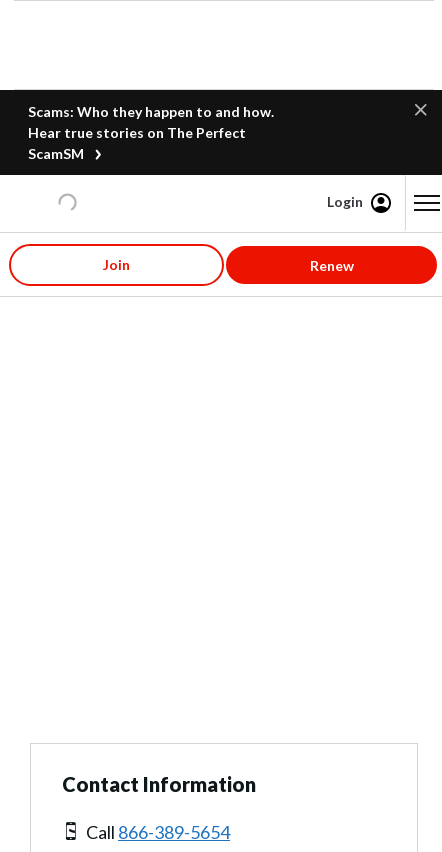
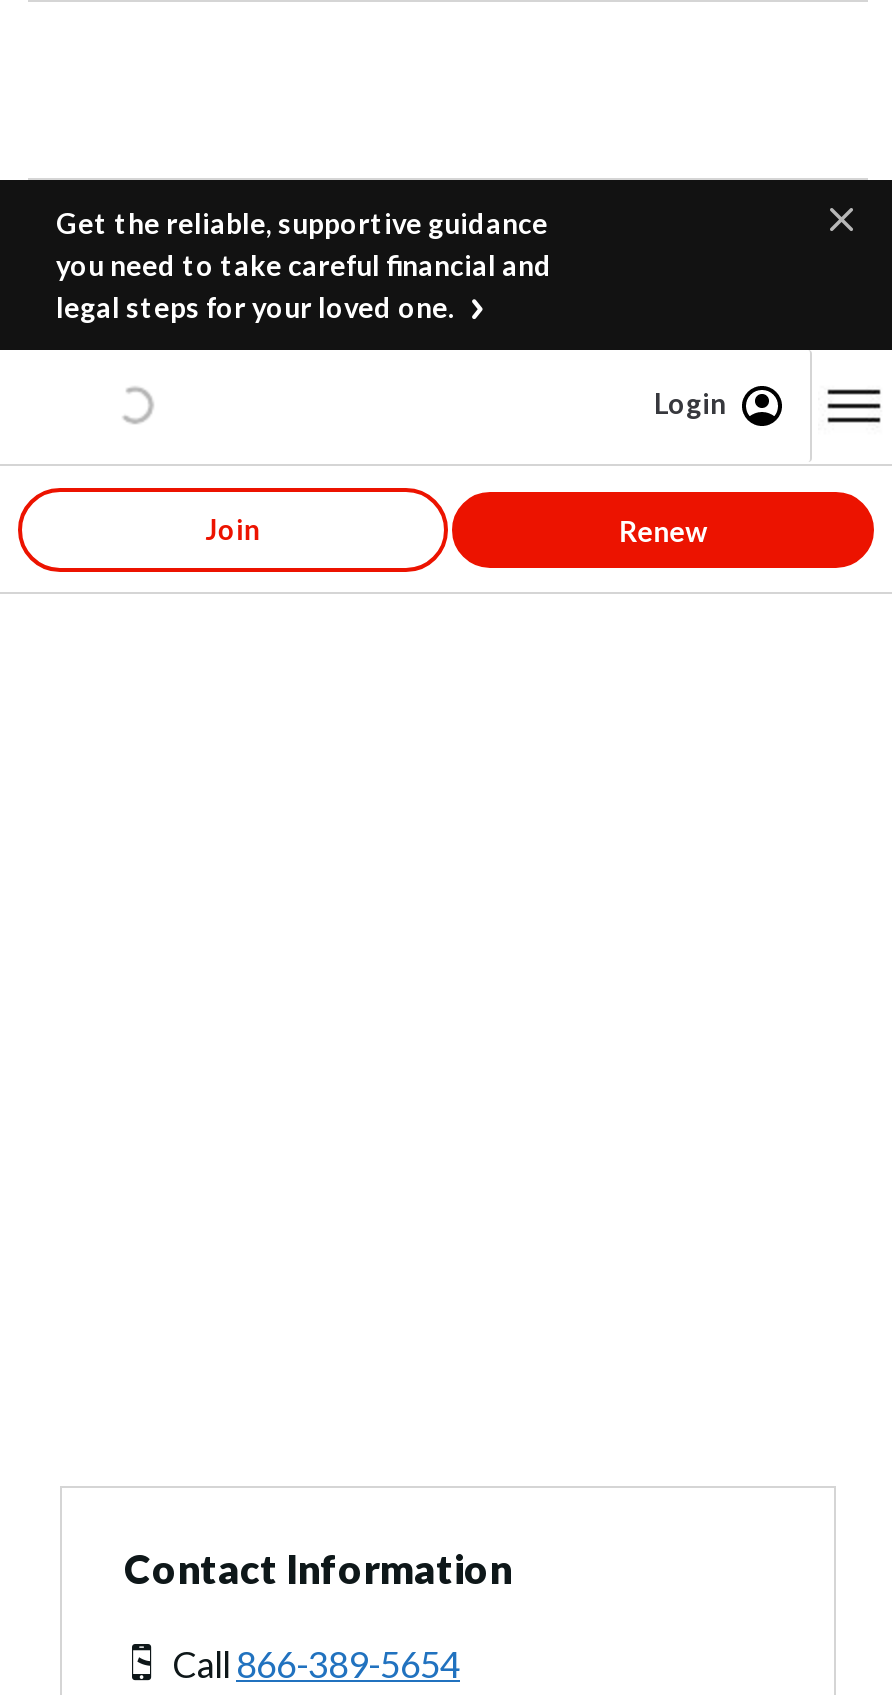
[28,103,274,162] Scams: Who they happen to and how. | Hear true stories on The Perfect | ScamSM -> [56,206,552,324] Get the reliable, supportive guidance | you need to take careful financial and | legal steps for your loved one.

